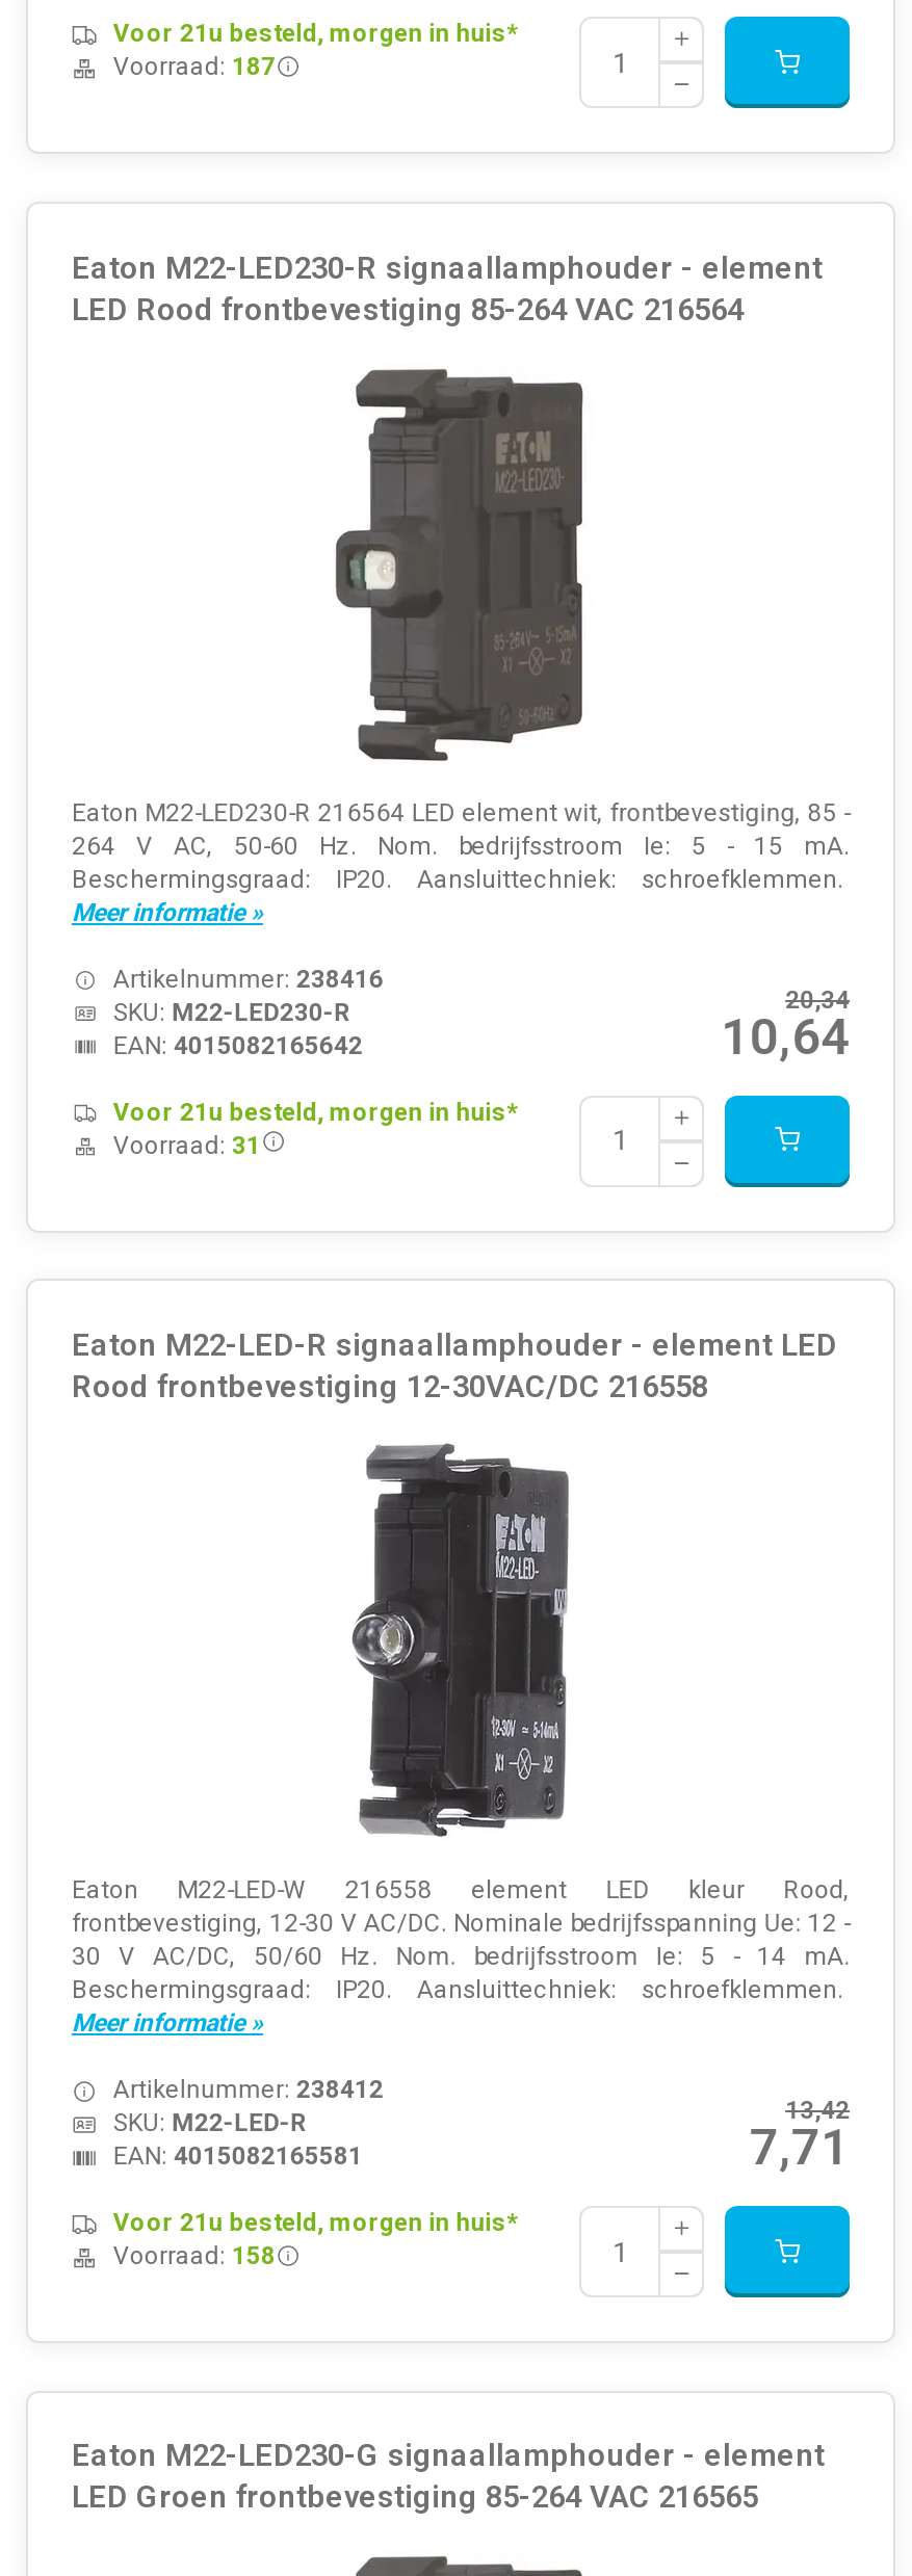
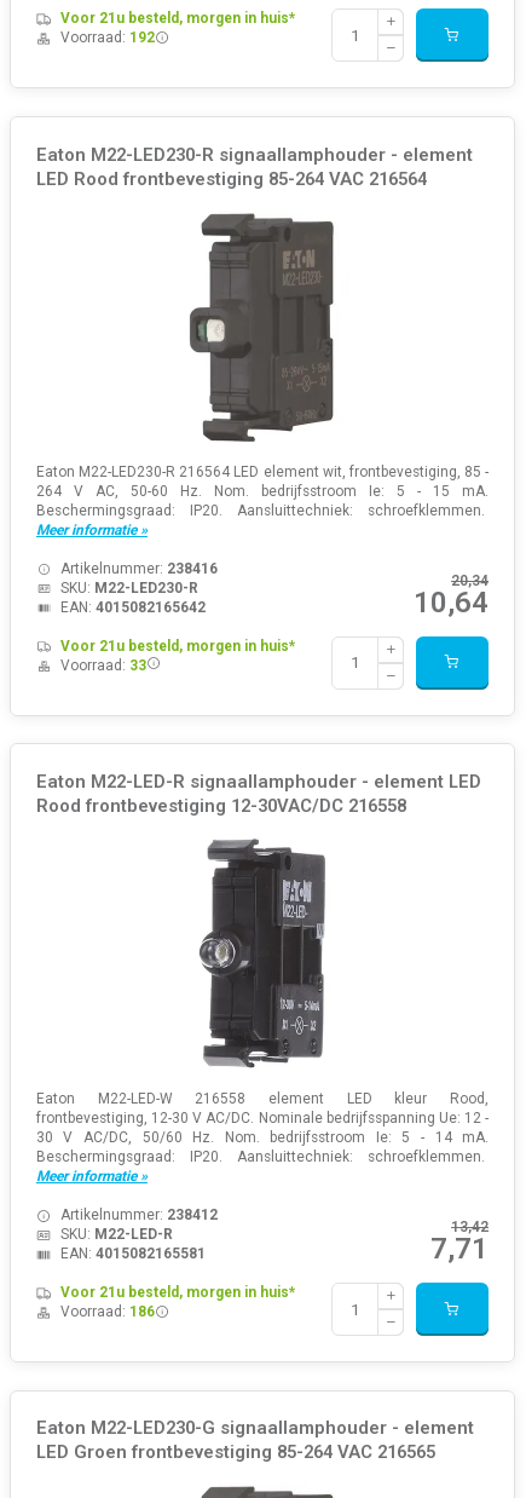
[113,53,275,82] Voorraad: 187 -> [60,29,155,46] Voorraad: 192
[113,1130,261,1160] Voorraad: 31 -> [60,657,146,674] Voorraad: 33
[113,2241,275,2271] Voorraad: 158 -> [60,1303,155,1320] Voorraad: 186

